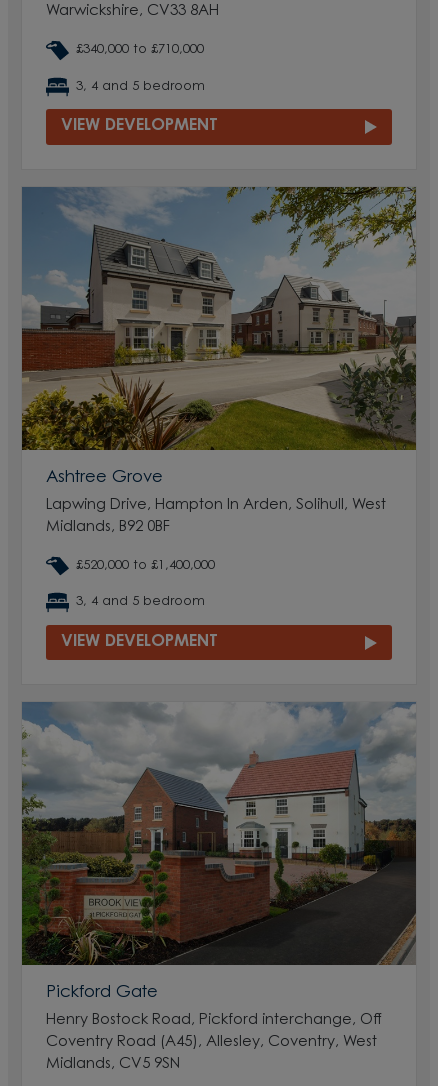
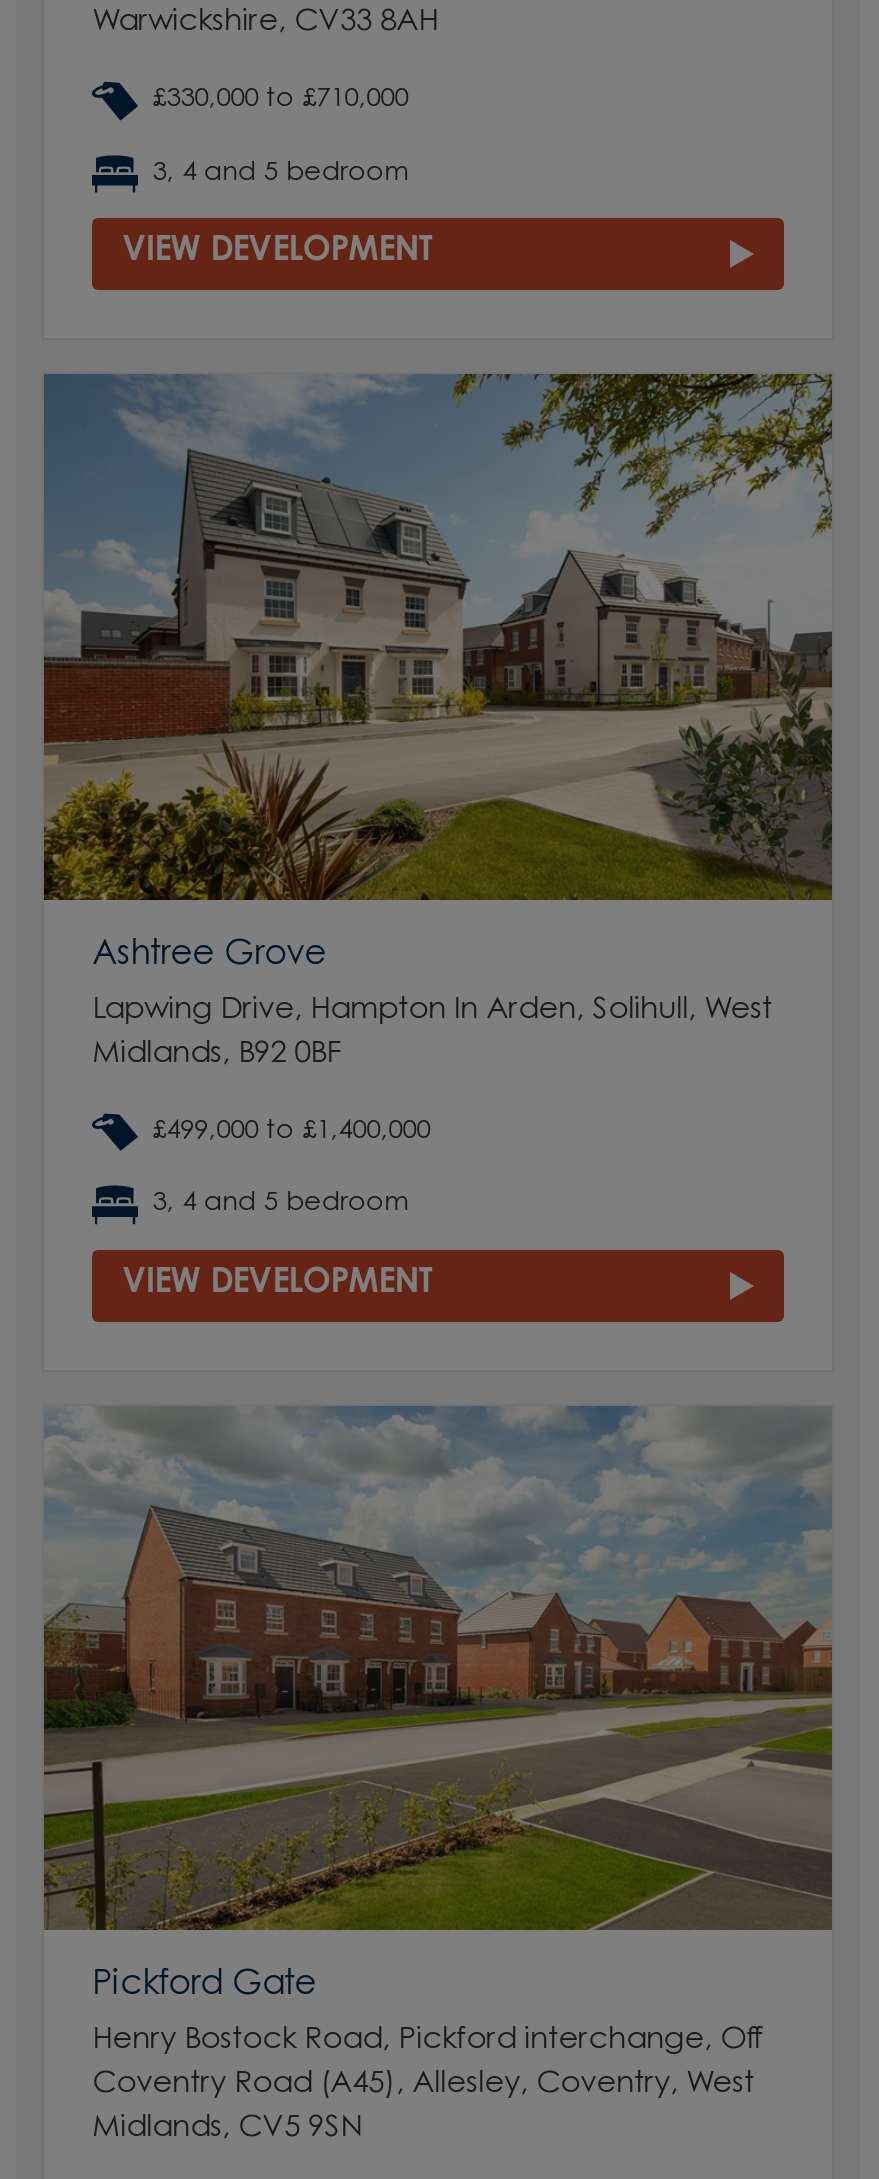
[76,43,204,56] £340,000 to £710,000 -> [152,87,408,113] £330,000 to £710,000
[76,559,215,572] £520,000 to £1,400,000 -> [152,1118,430,1144] £499,000 to £1,400,000
[21,701,417,966] [image] -> [42,1404,834,1932] [image]

